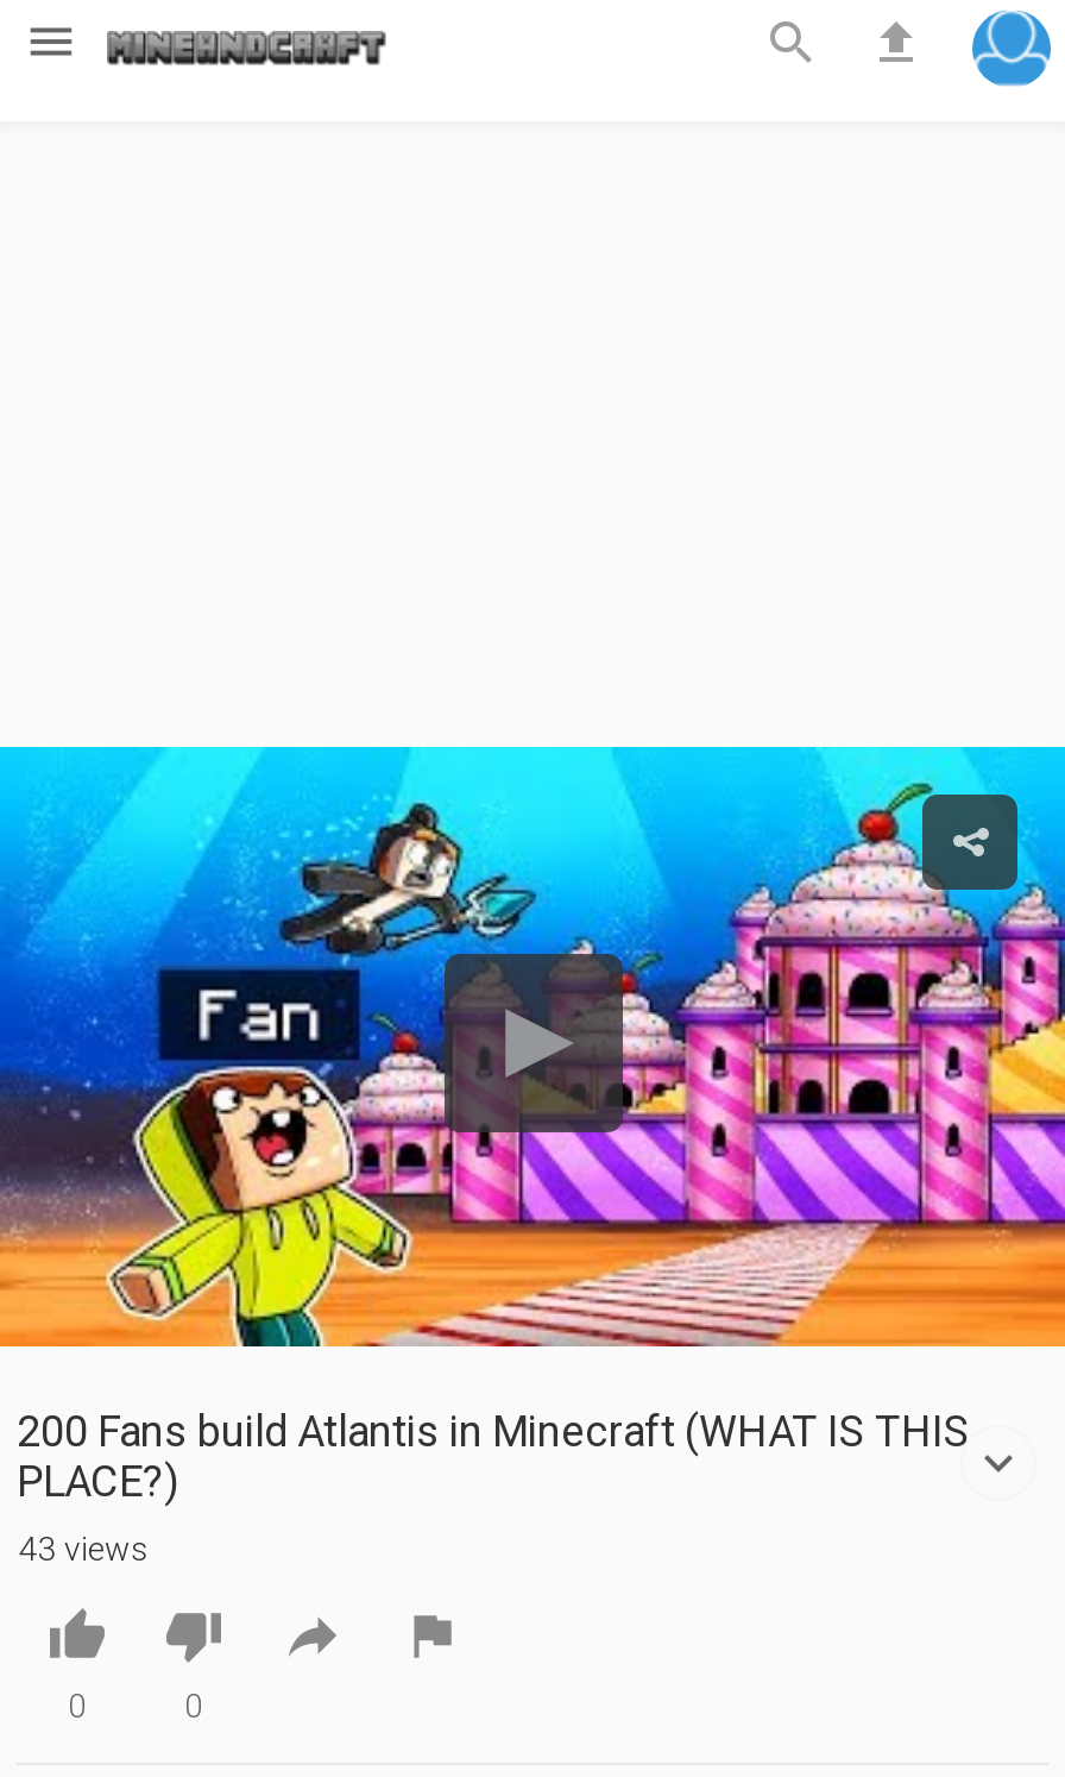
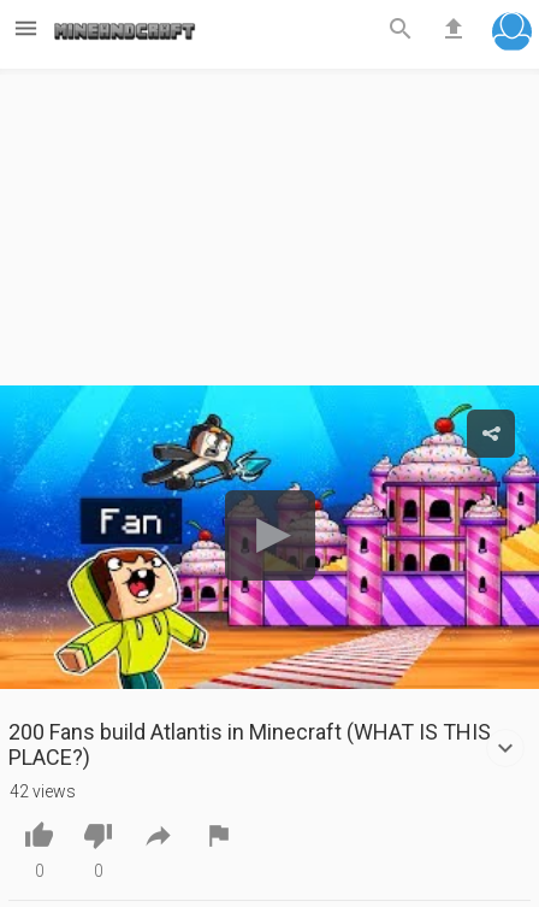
[19,1530,150,1568] 43 views -> [10,782,76,801] 42 views

